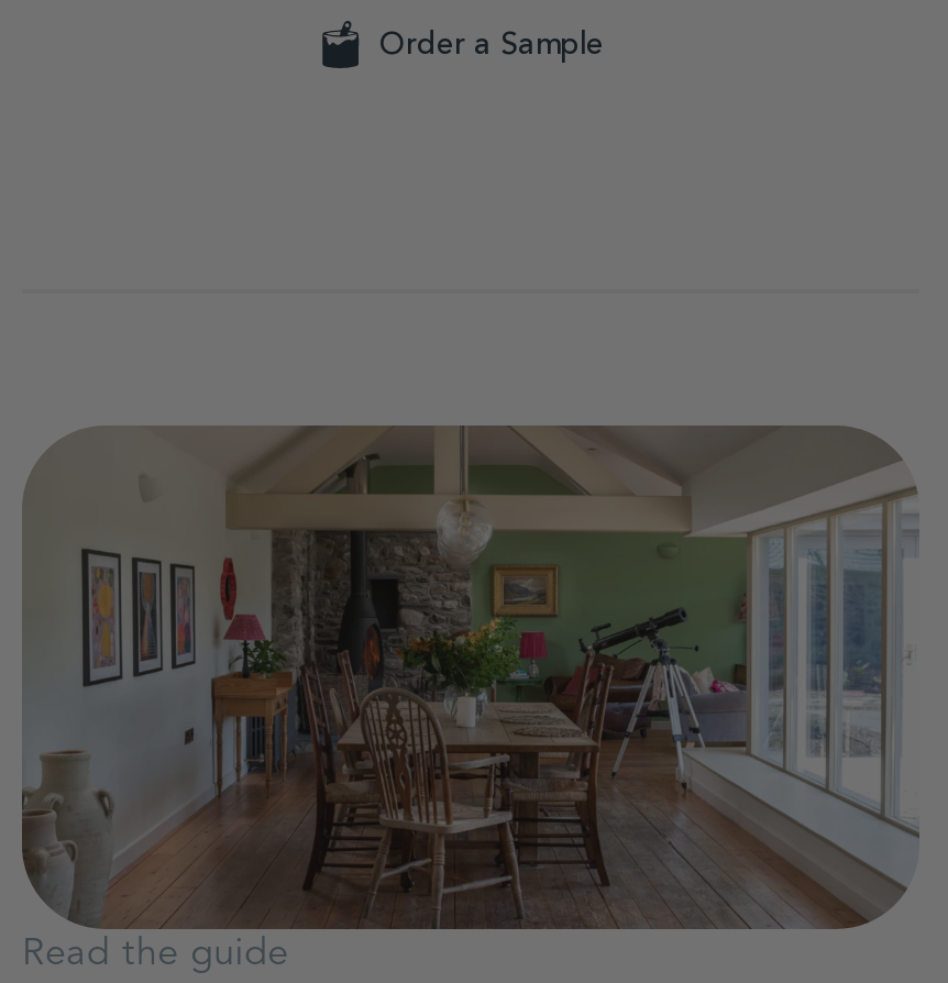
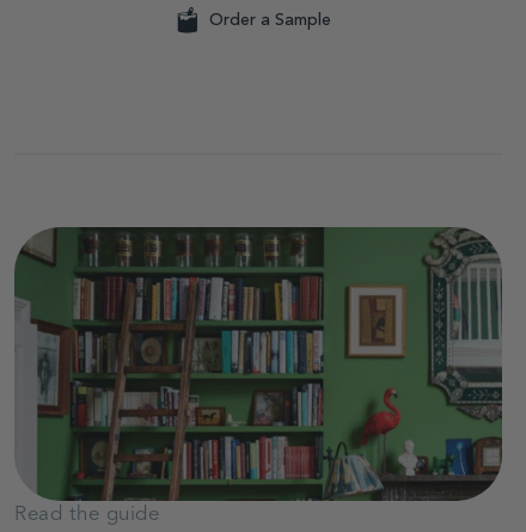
[22,423,919,931] [image] -> [14,226,503,502] [image]

